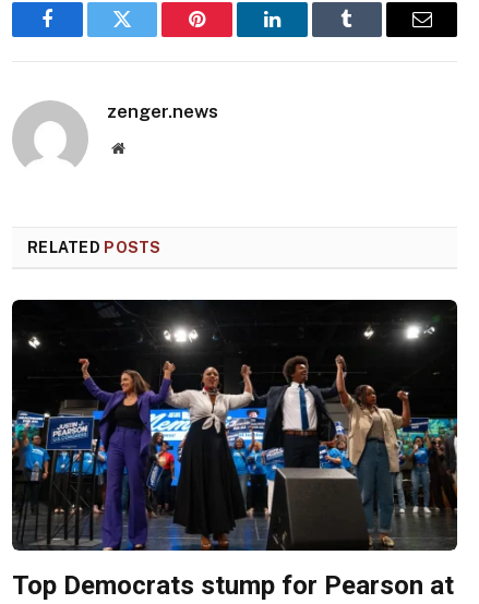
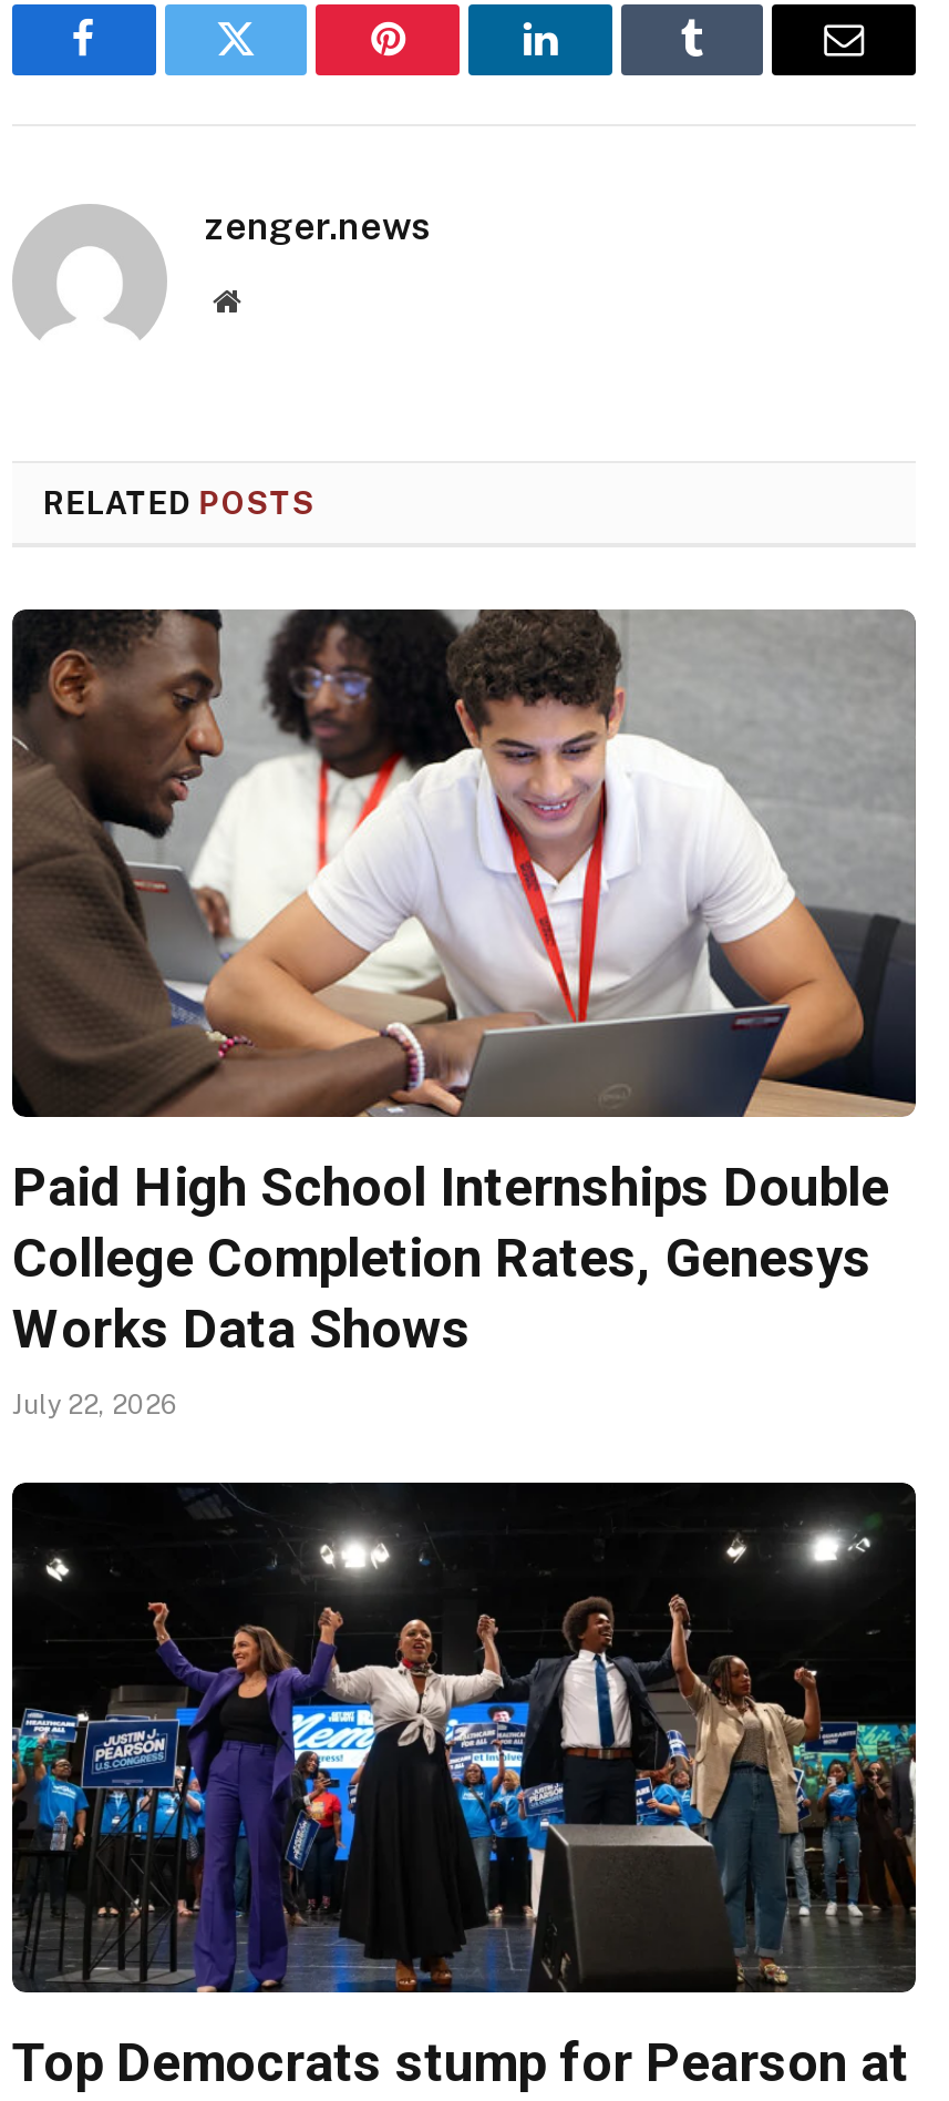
none -> [10,608,916,1421] [image] | Paid High School Internships Double | College Completion Rates, Genesys | Works Data Shows | July 22, 2026

